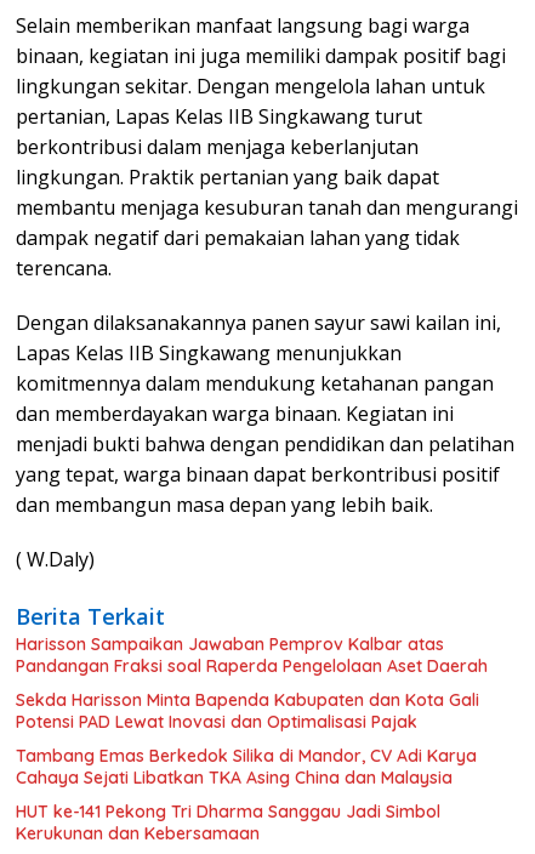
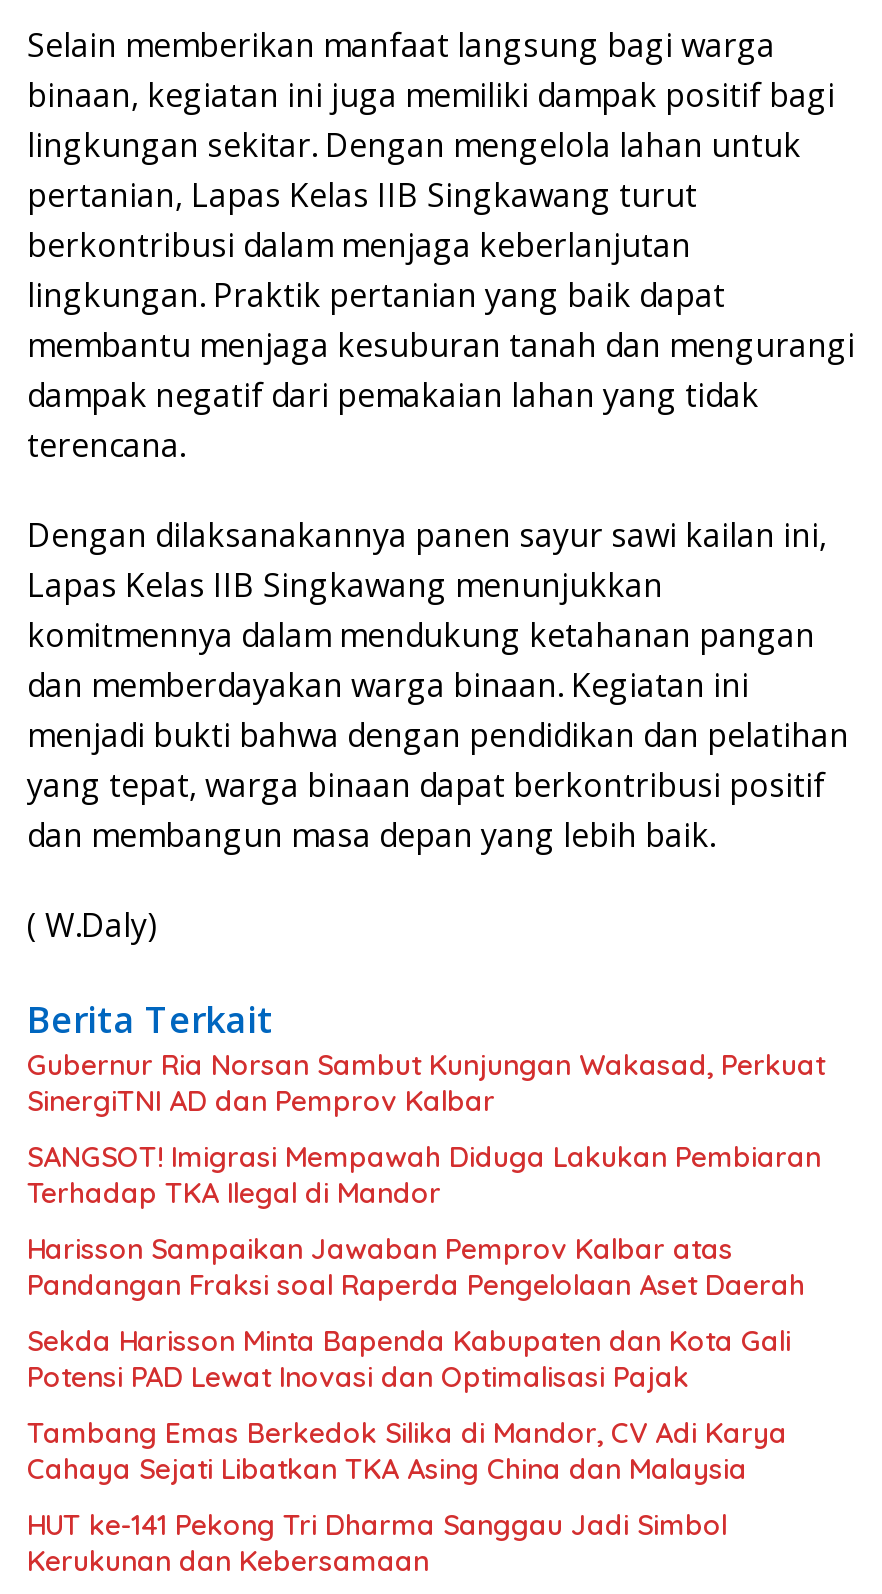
none -> [27,1047,825,1211] Gubernur Ria Norsan Sambut Kunjungan Wakasad, Perkuat | SinergiTNI AD dan Pemprov Kalbar | SANGSOT! Imigrasi Mempawah Diduga Lakukan Pembiaran | Terhadap TKA Ilegal di Mandor

